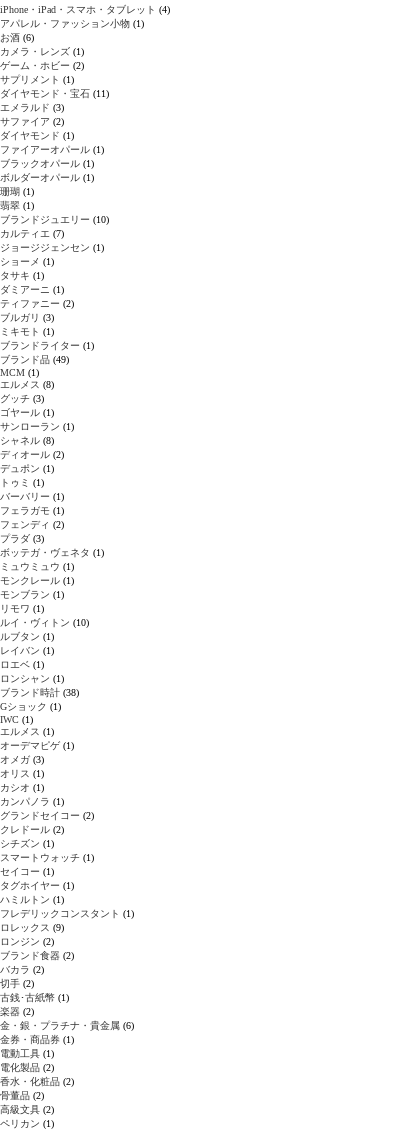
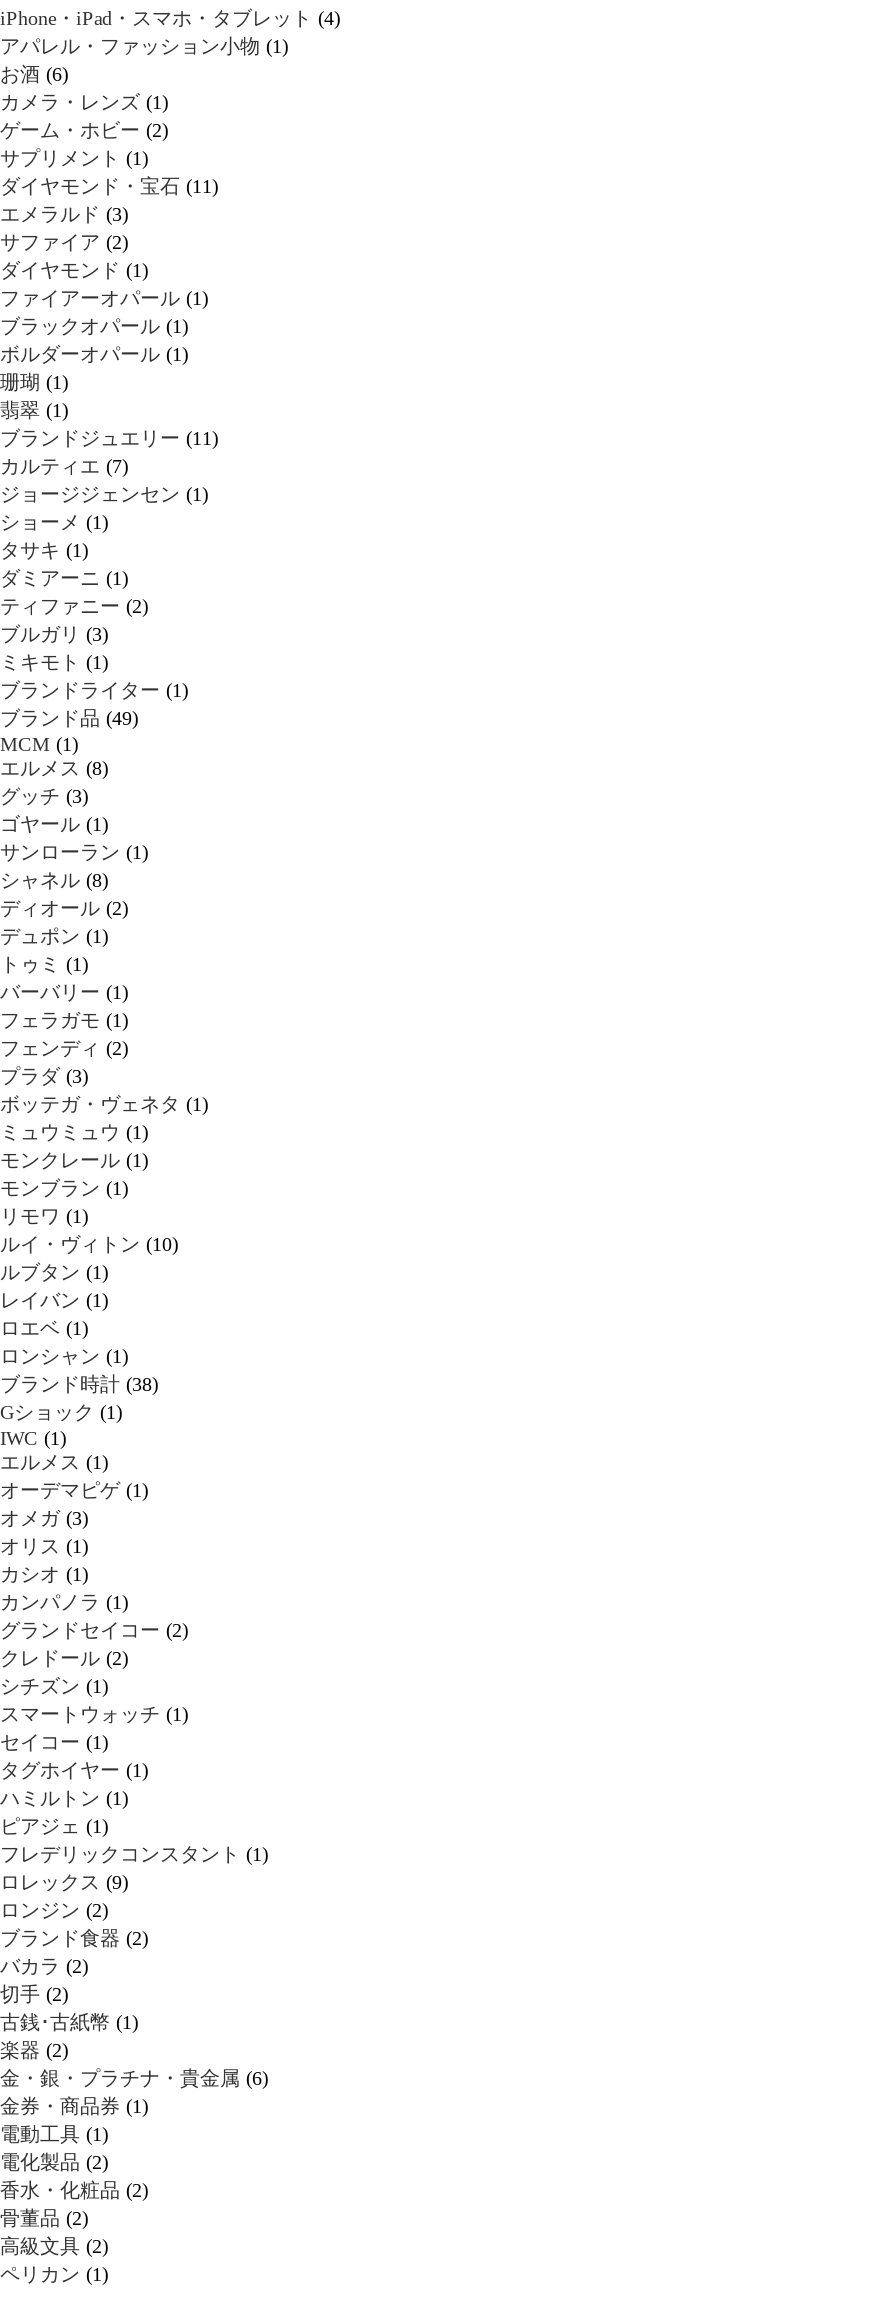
[0,213,109,224] ブランドジュエリー(10) -> [0,427,218,449] ブランドジュエリー(11)
none -> [0,1815,108,1837] ピアジェ(1)

